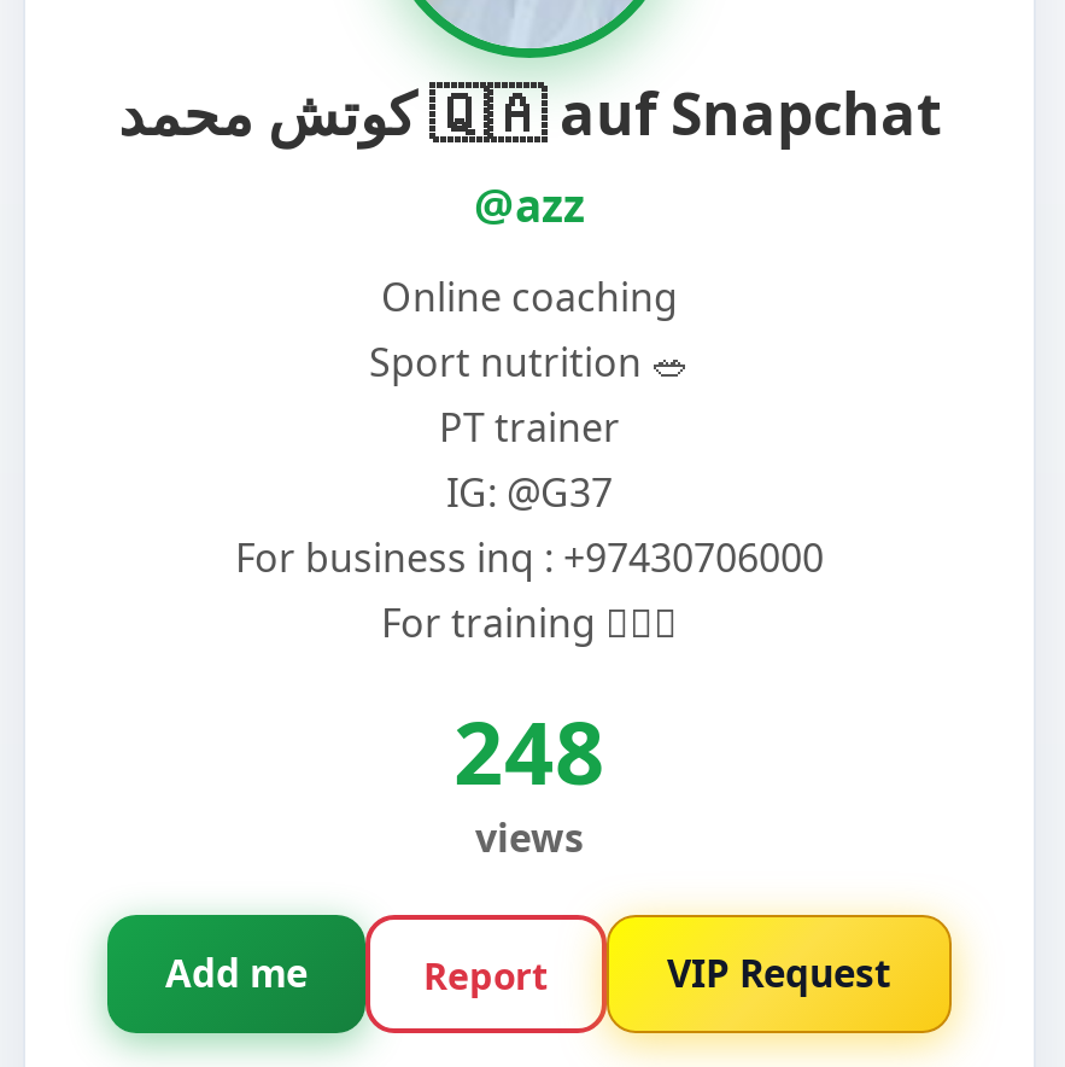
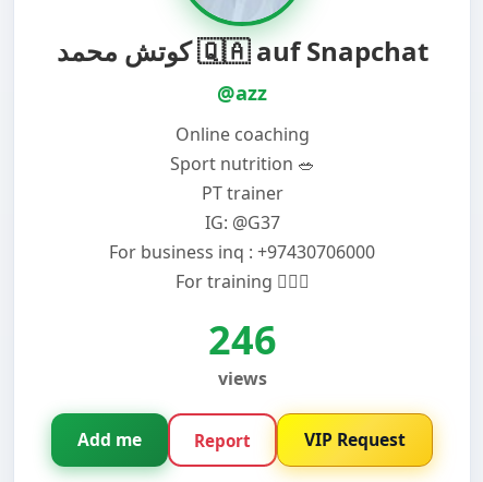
[453,693,605,811] 248 -> [208,313,276,366] 246

